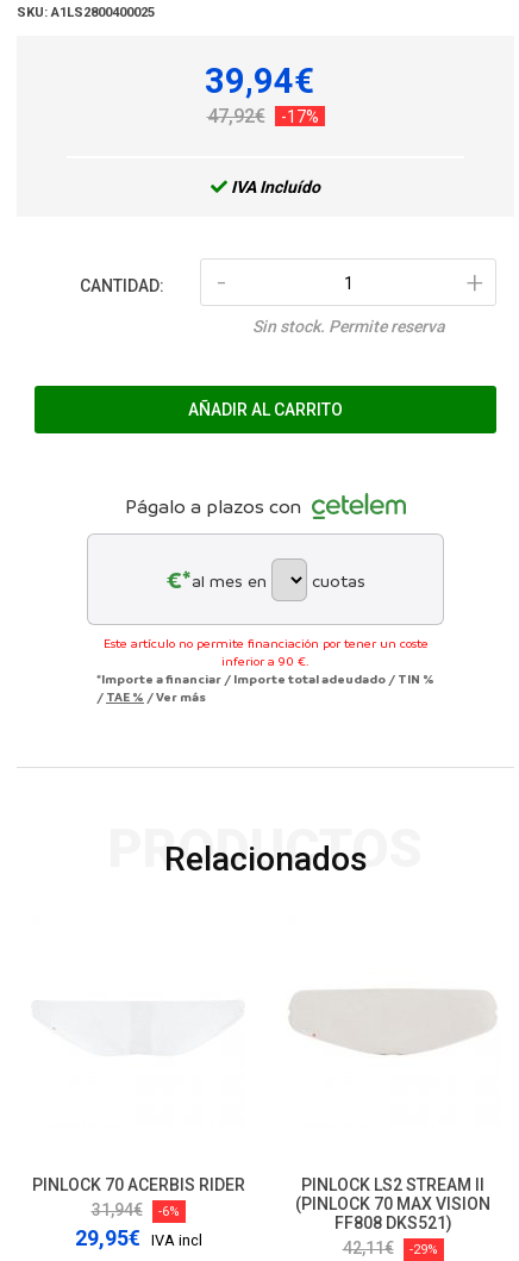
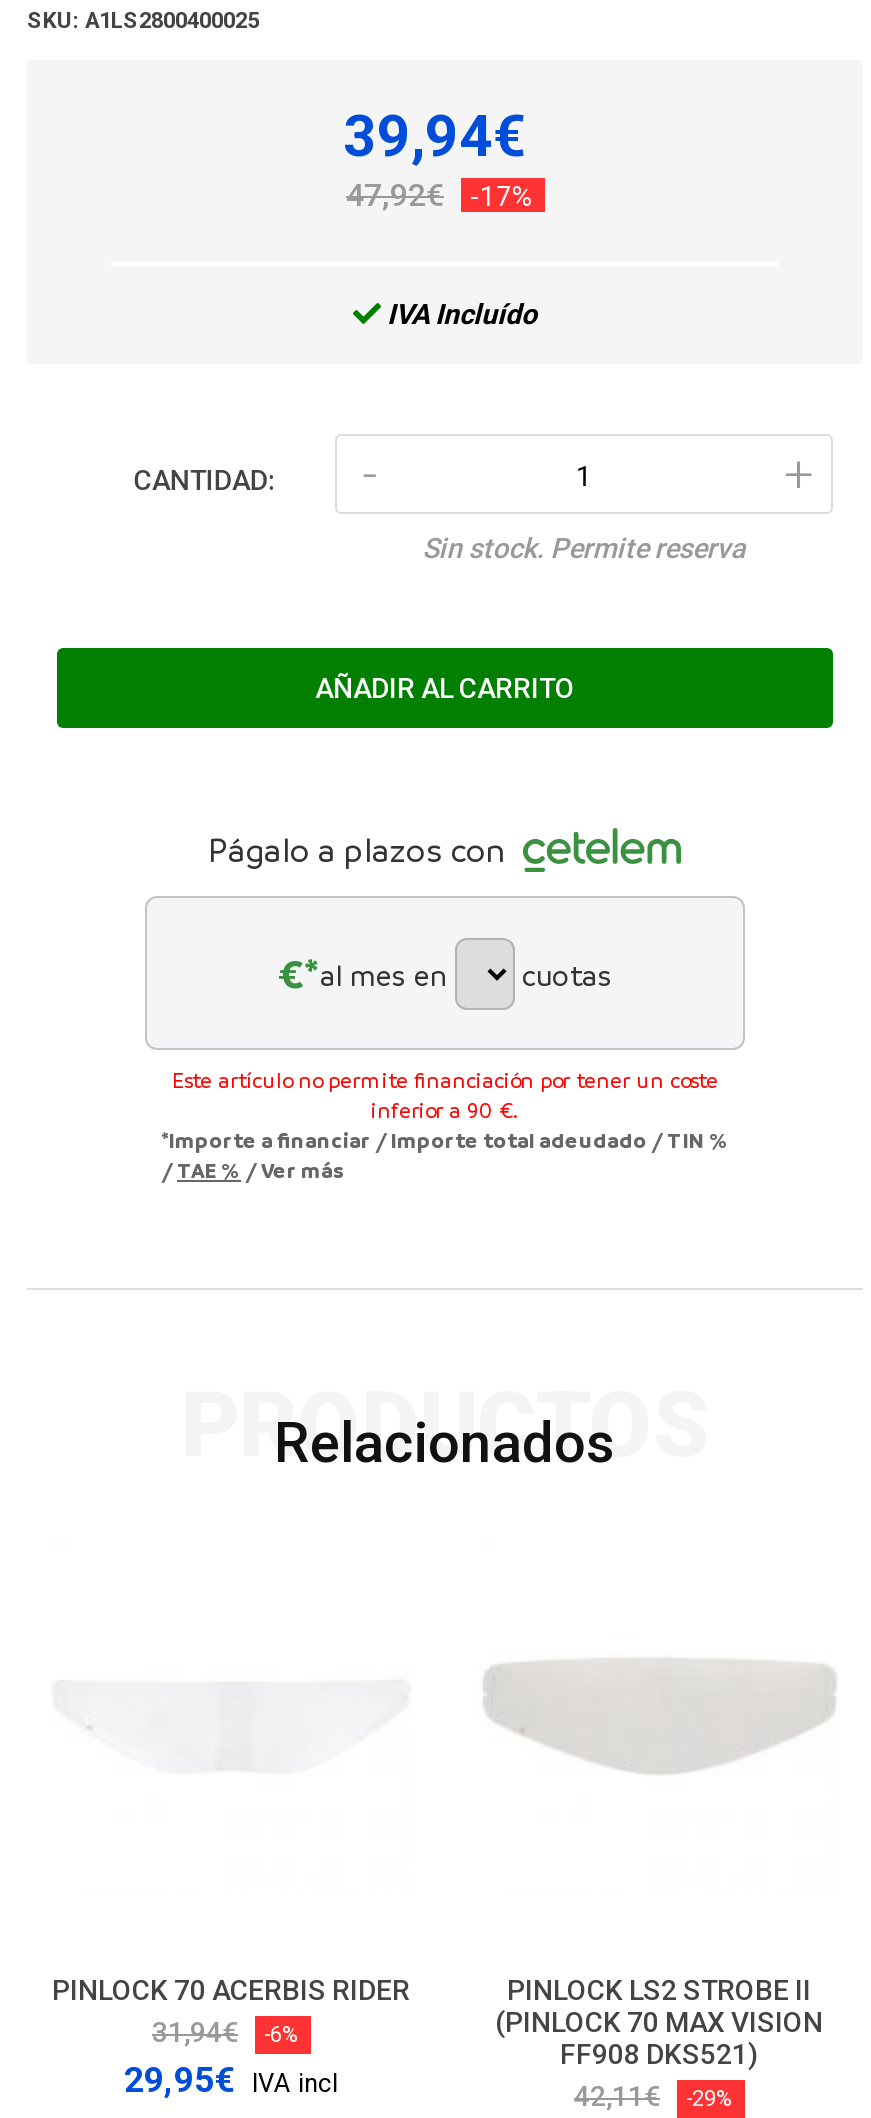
[301,1176,484,1195] PINLOCK LS2 STREAM II -> [507,1974,811,2006] PINLOCK LS2 STROBE II
[334,1214,452,1233] FF808 DKS521) -> [560,2038,758,2070] FF908 DKS521)

